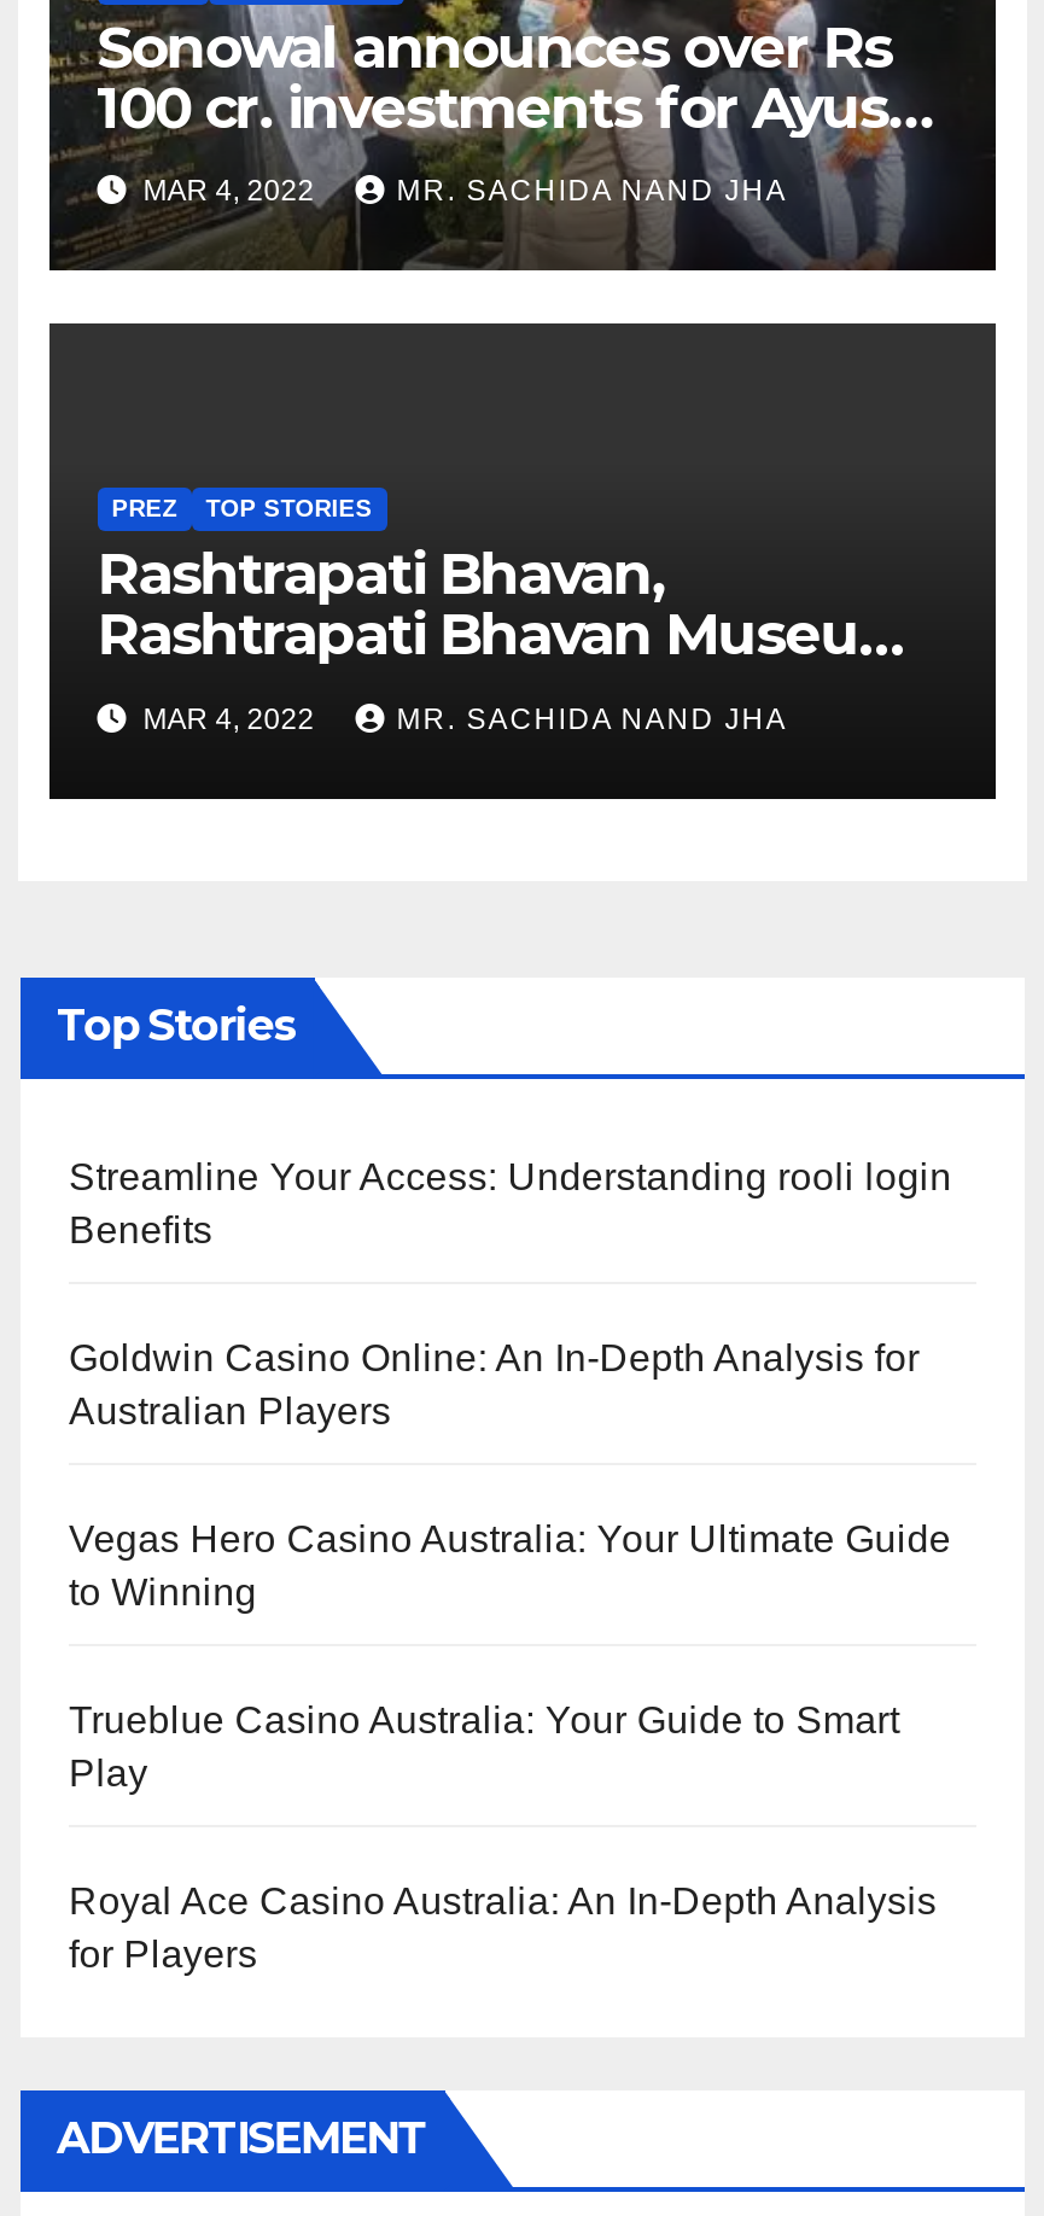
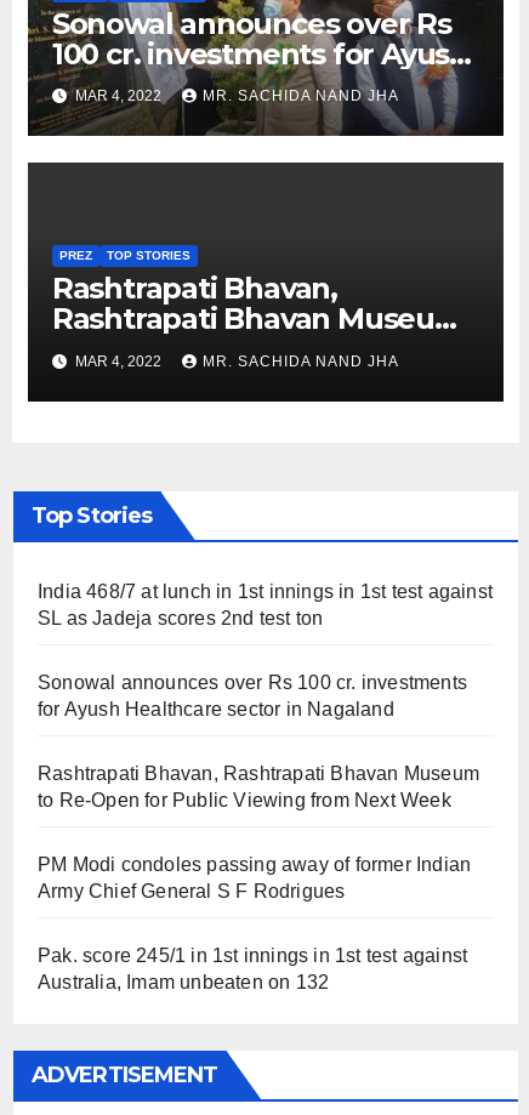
[69,1156,952,1250] Streamline Your Access: Understanding rooli login | Benefits -> [38,581,493,628] India 468/7 at lunch in 1st innings in 1st test against | SL as Jadeja scores 2nd test ton
[69,1337,919,1431] Goldwin Casino Online: An In-Depth Analysis for | Australian Players -> [38,672,467,719] Sonowal announces over Rs 100 cr. investments | for Ayush Healthcare sector in Nagaland
[69,1518,951,1613] Vegas Hero Casino Australia: Your Ultimate Guide | to Winning -> [38,763,479,810] Rashtrapati Bhavan, Rashtrapati Bhavan Museum | to Re-Open for Public Viewing from Next Week
[69,1699,900,1794] Trueblue Casino Australia: Your Guide to Smart | Play -> [38,854,471,901] PM Modi condoles passing away of former Indian | Army Chief General S F Rodrigues
[69,1880,937,1975] Royal Ace Casino Australia: An In-Depth Analysis | for Players -> [38,945,467,992] Pak. score 245/1 in 1st innings in 1st test against | Australia, Imam unbeaten on 132

